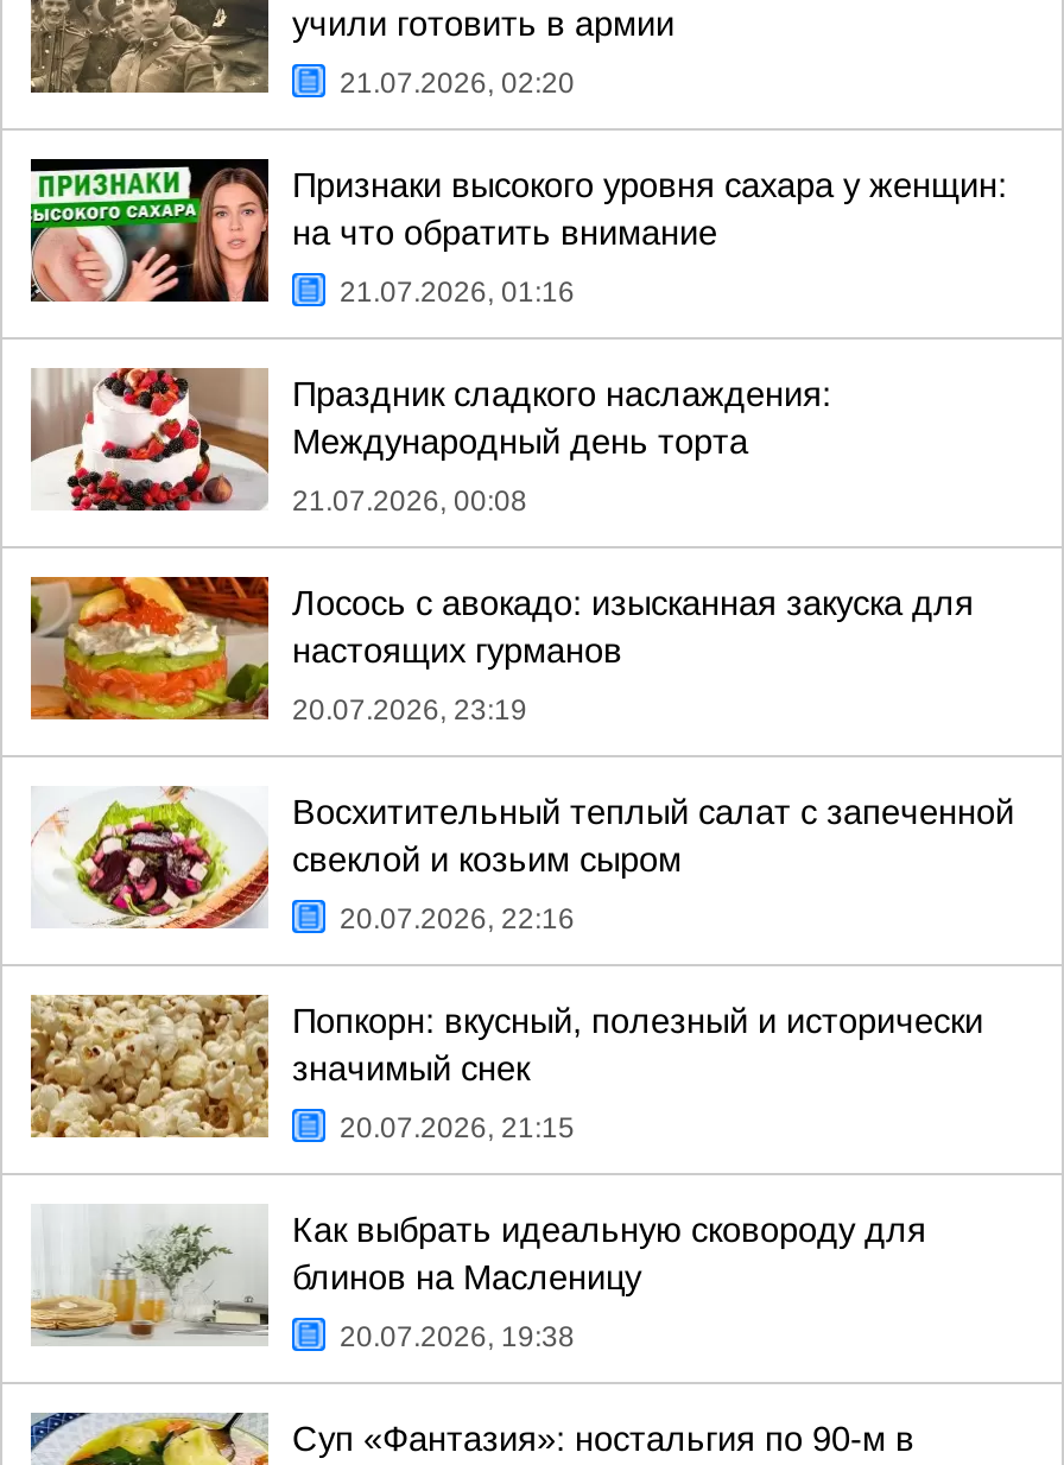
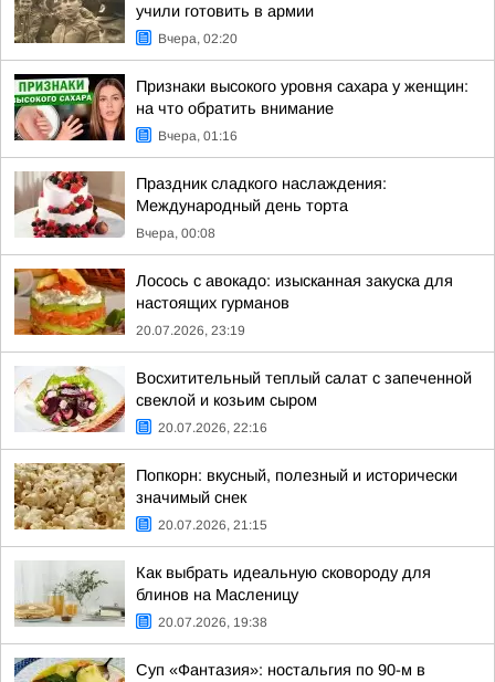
[340,66,575,100] 21.07.2026, 02:20 -> [158,31,238,46] Вчера, 02:20
[340,275,575,309] 21.07.2026, 01:16 -> [158,128,238,144] Вчера, 01:16
[292,484,527,518] 21.07.2026, 00:08 -> [136,225,215,241] Вчера, 00:08

